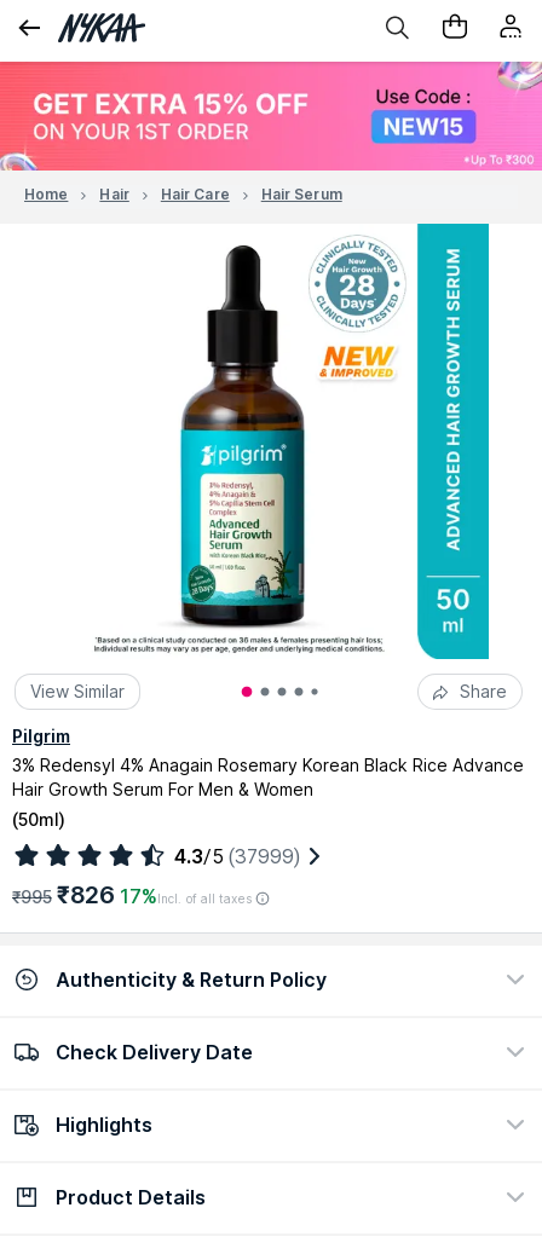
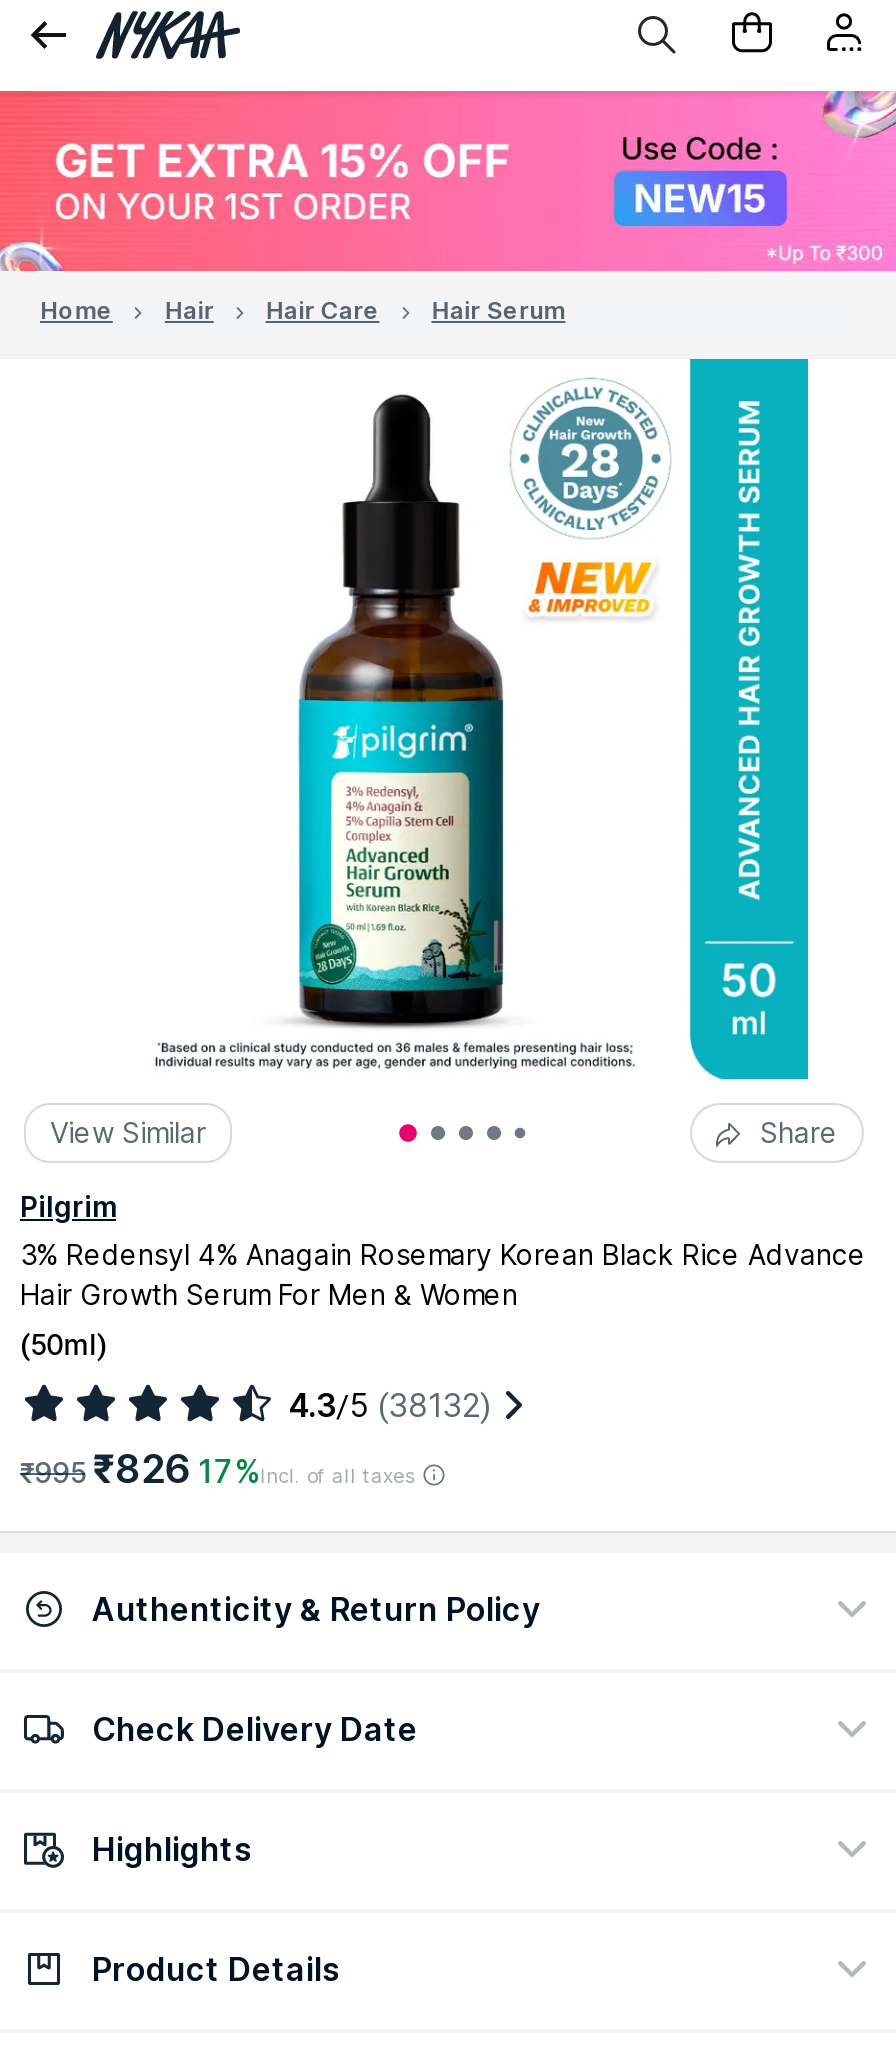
[174,844,300,868] 4.3/5 (37999) -> [288,1384,490,1424] 4.3/5 (38132)

